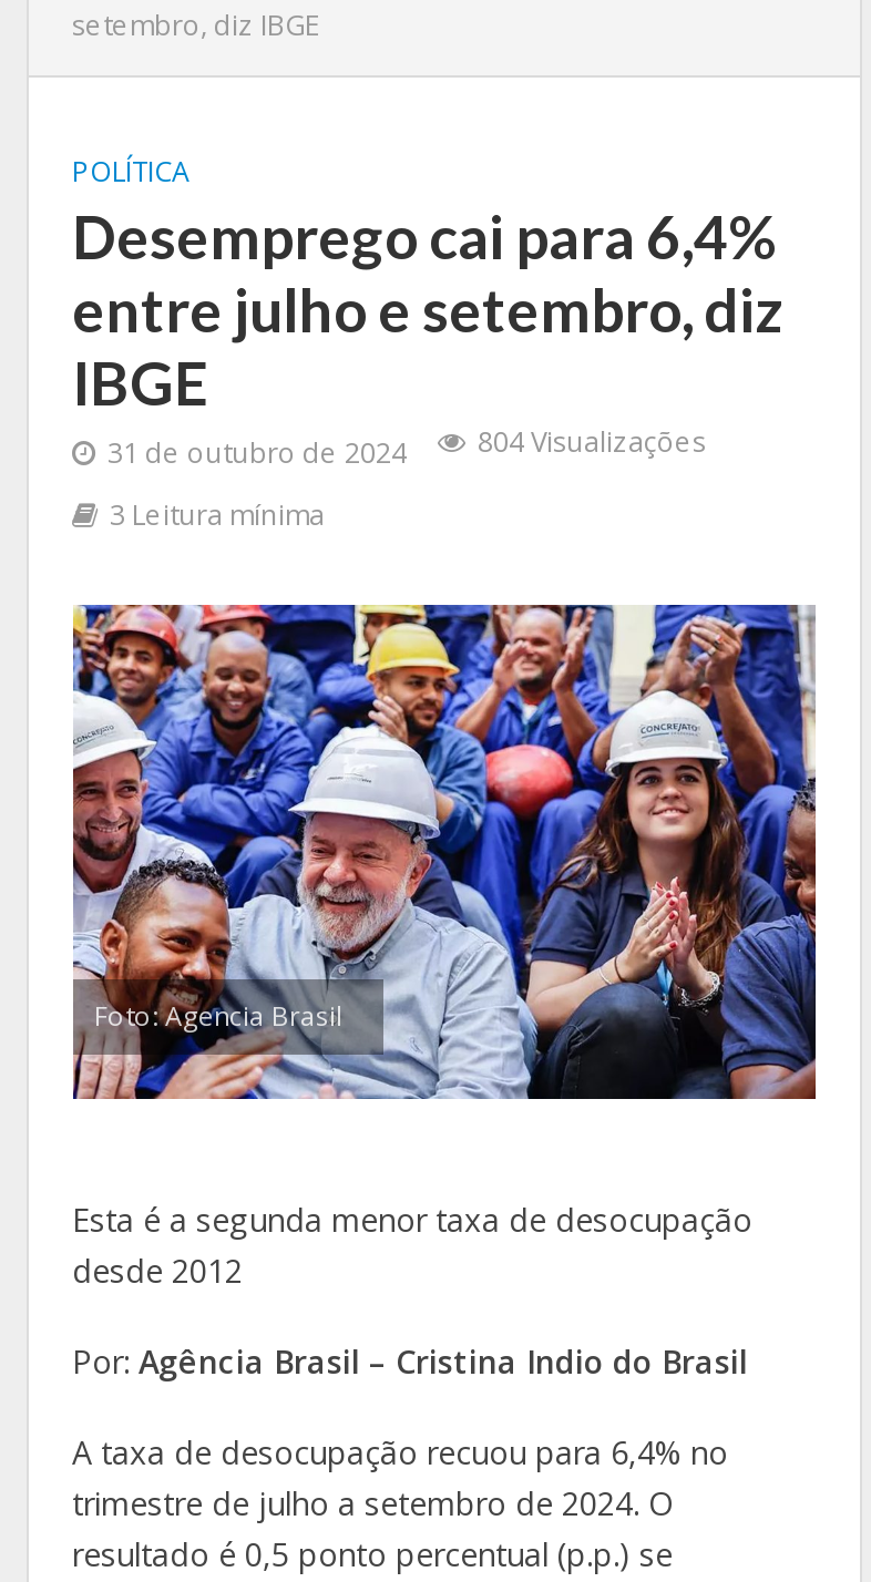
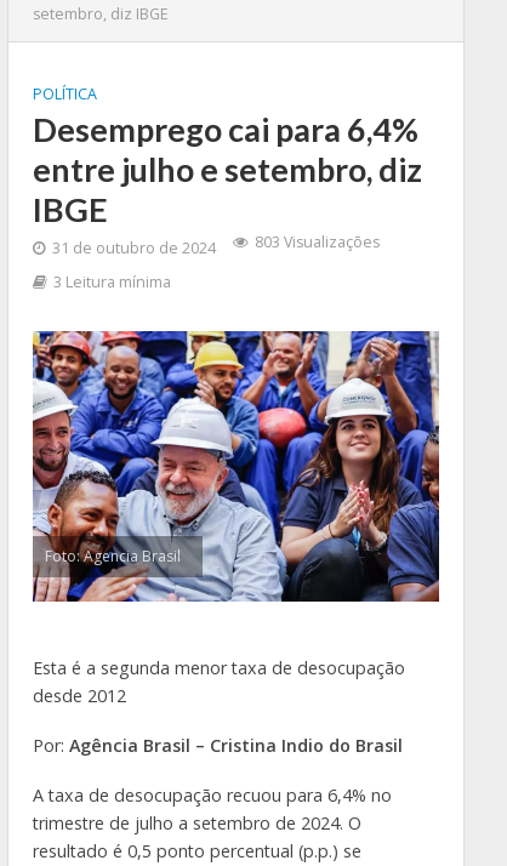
[478,423,706,461] 804 Visualizações -> [254,232,379,252] 803 Visualizações

